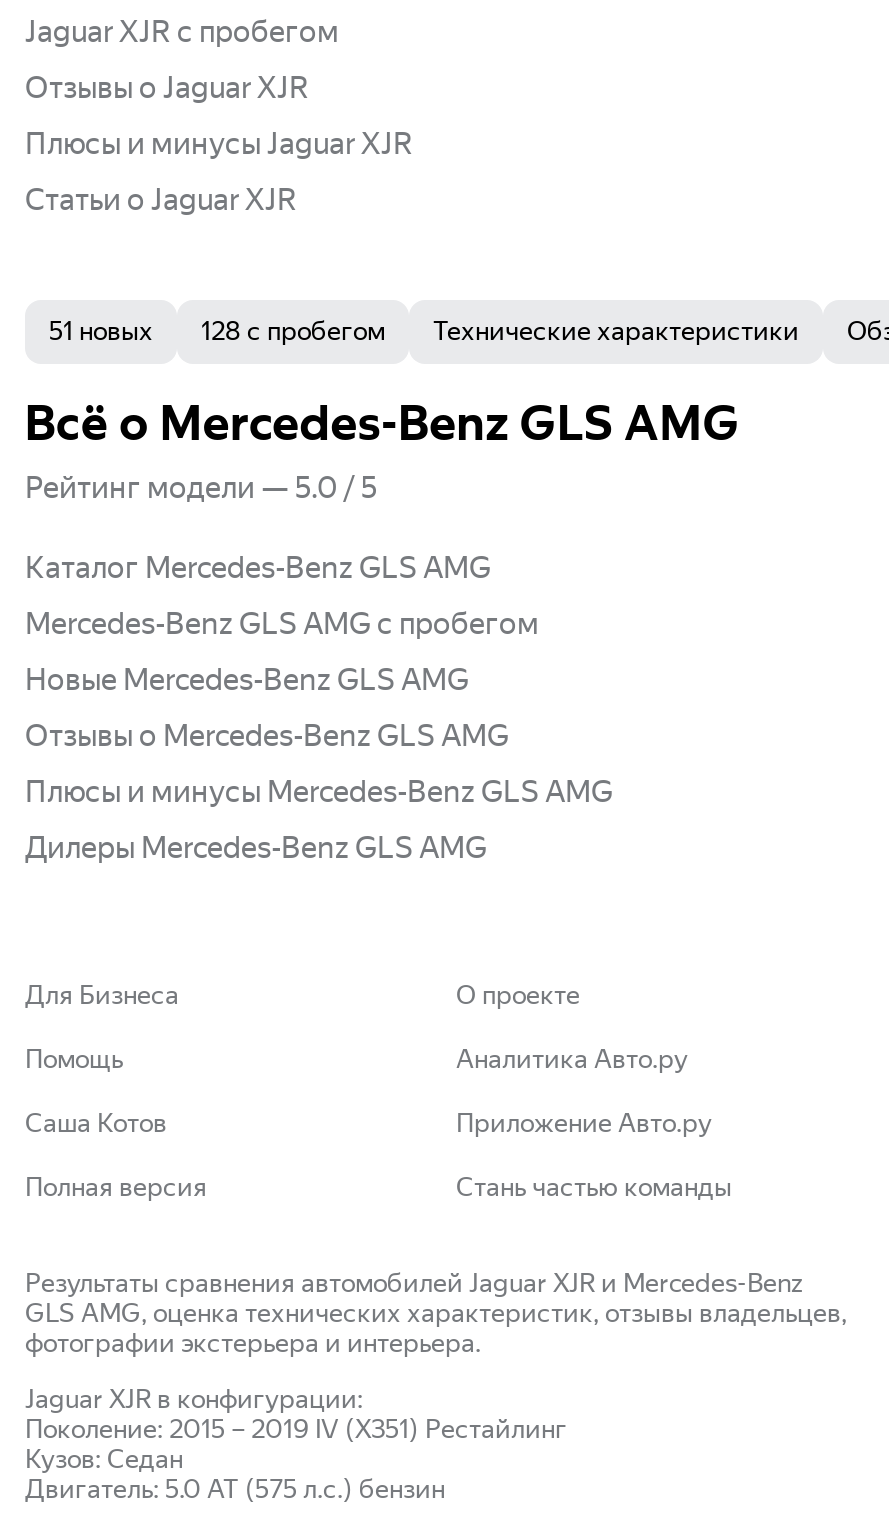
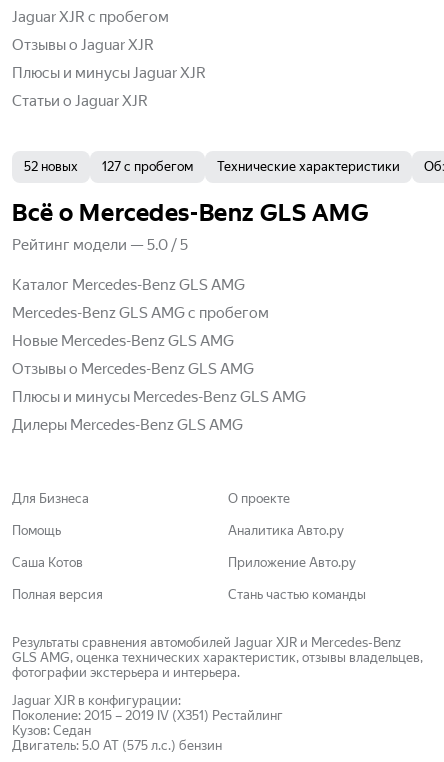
[49,315,153,345] 51 новых -> [24,159,78,174] 52 новых
[201,315,385,345] 128 с пробегом -> [102,159,193,174] 127 с пробегом

